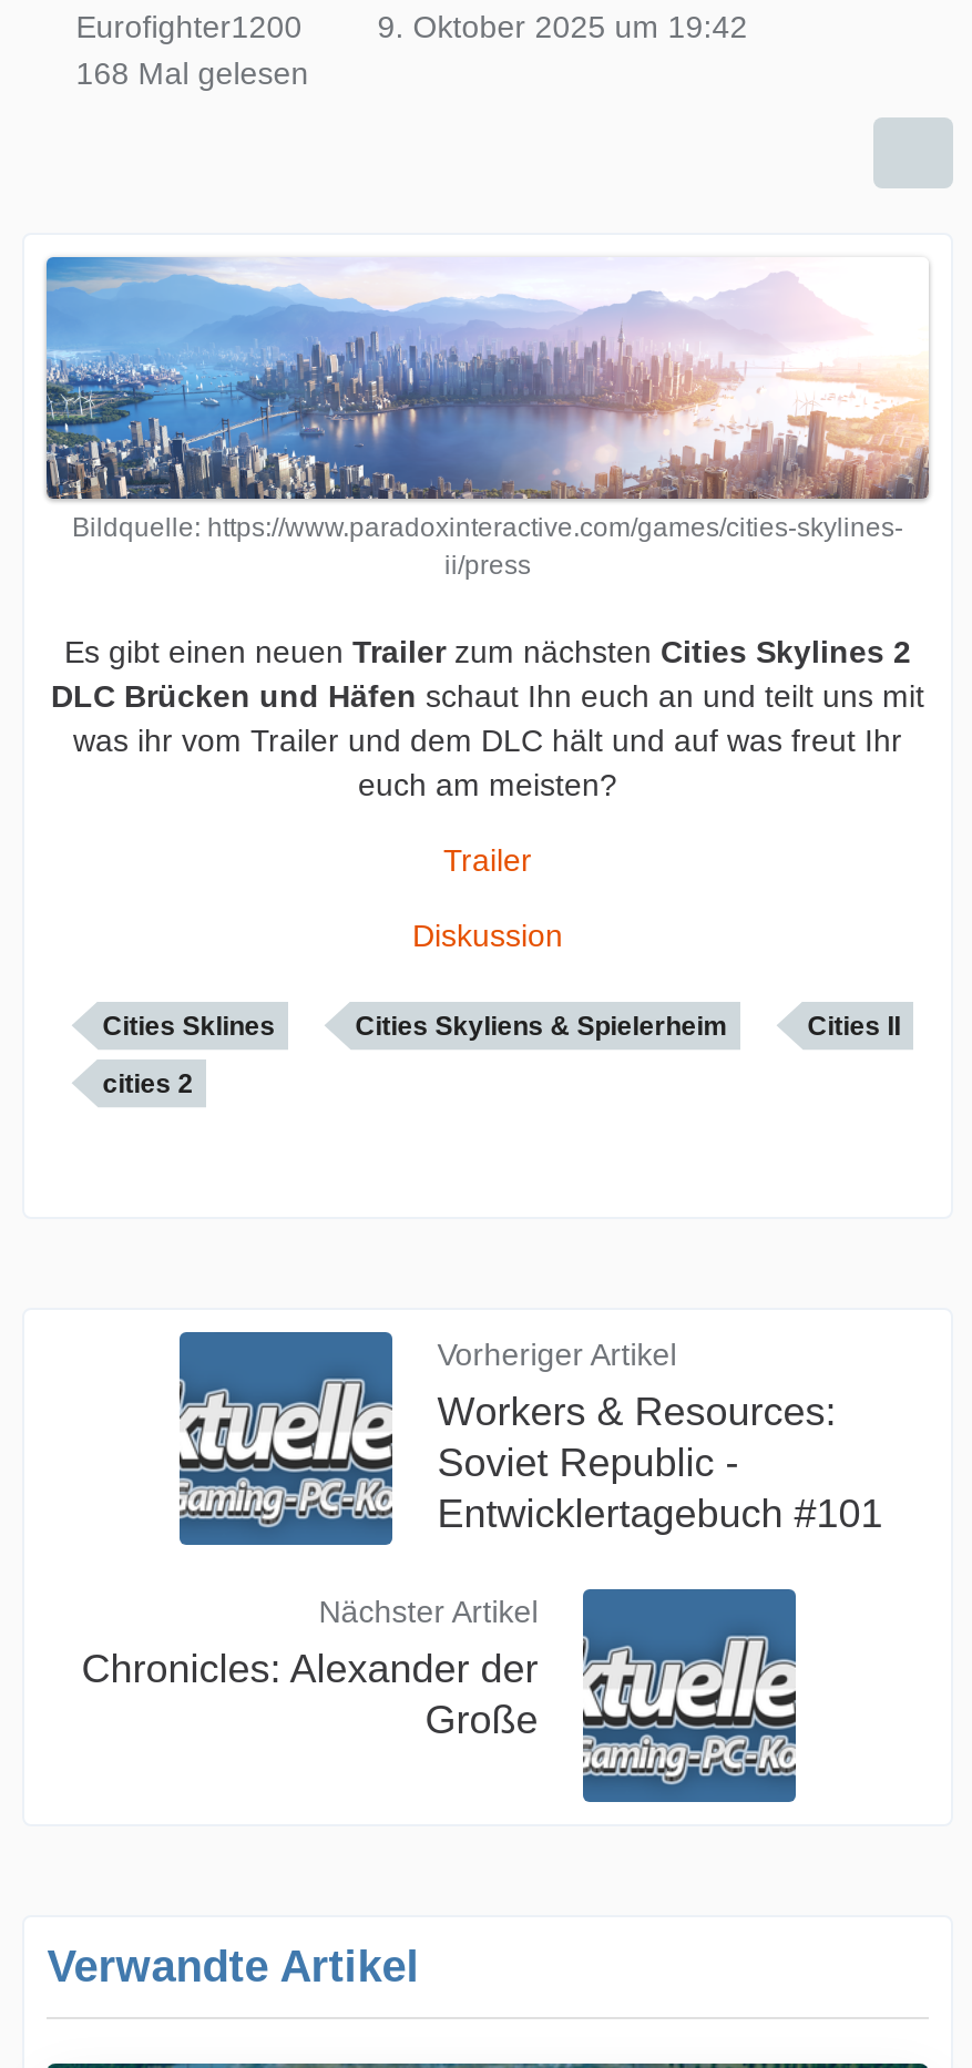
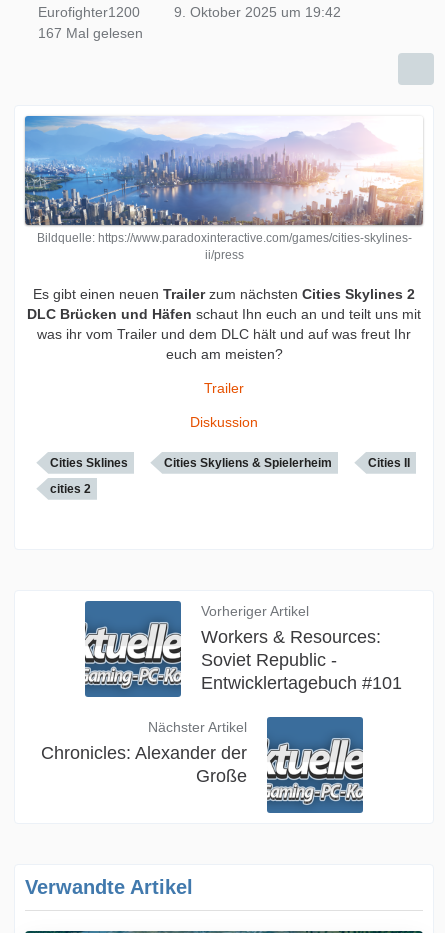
[67,56,309,92] 168 Mal gelesen -> [34,25,143,41] 167 Mal gelesen

